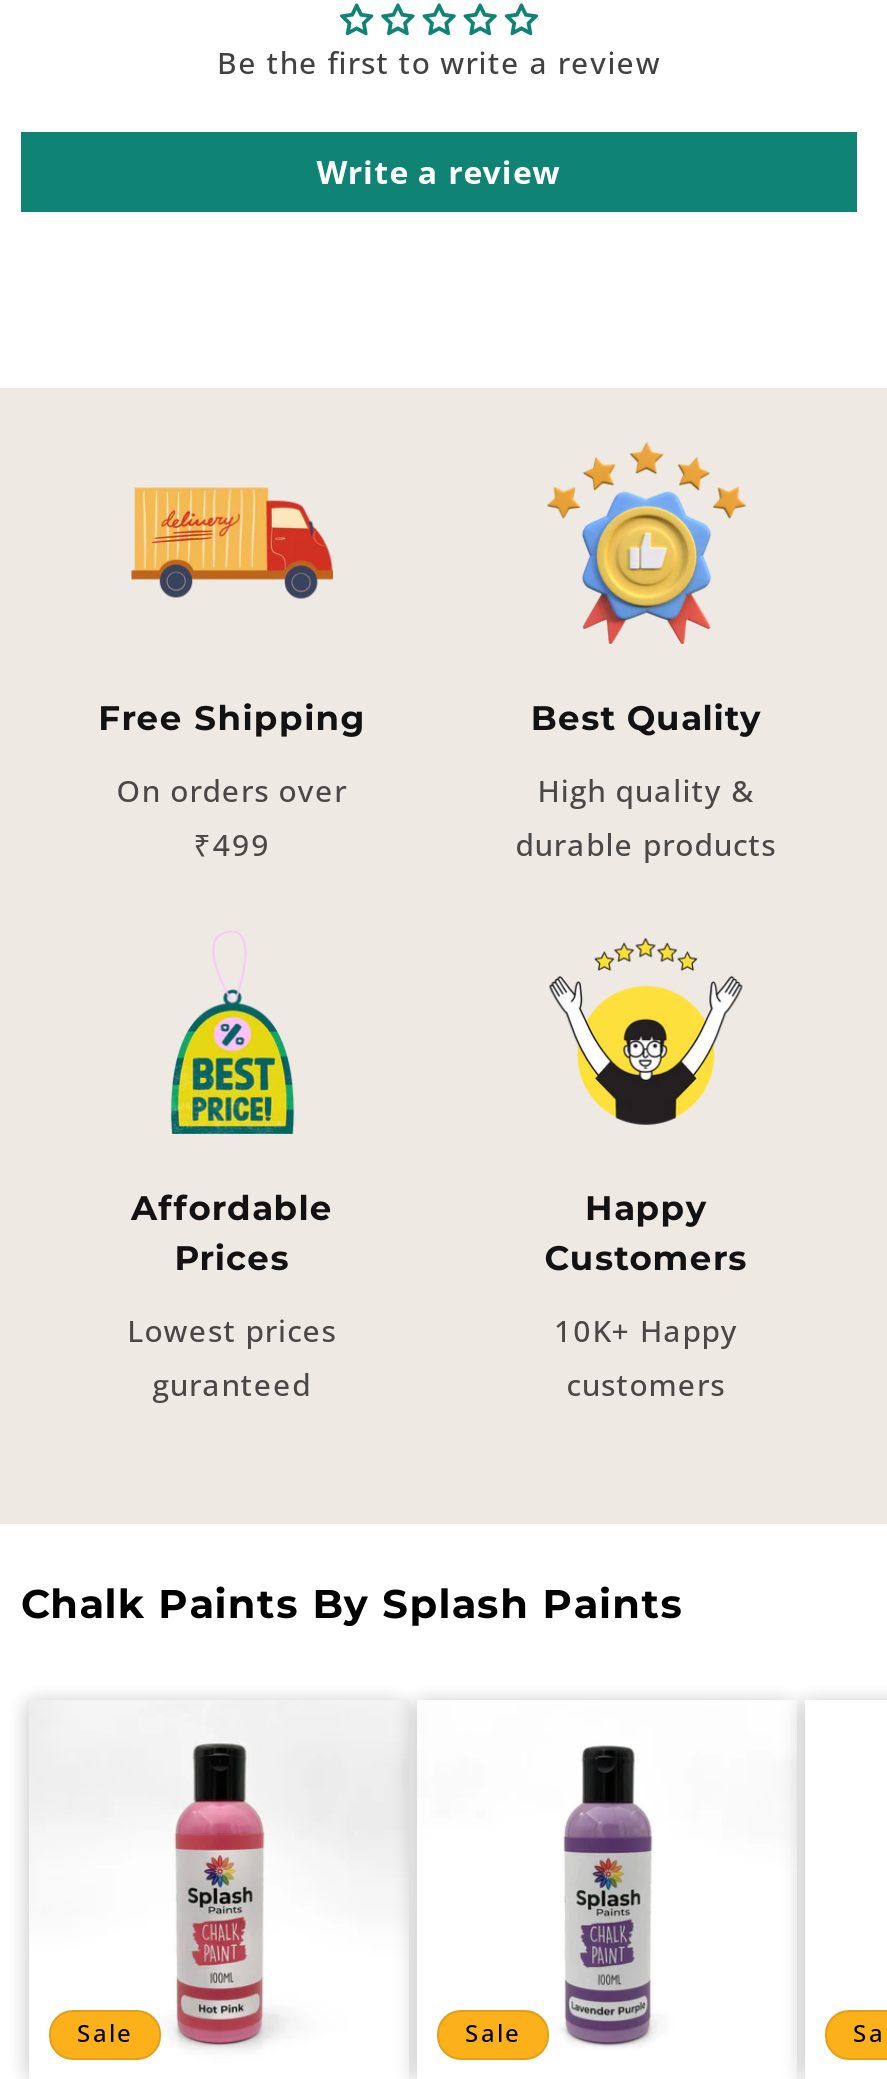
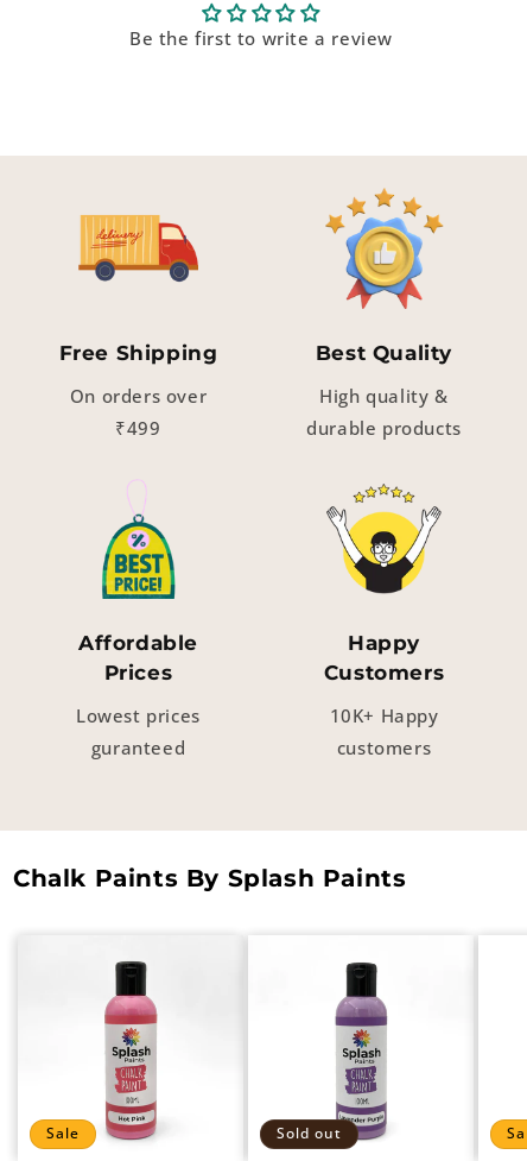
[317,149,561,193] Write a review -> none
[465,2015,521,2049] Sale -> [277,1123,342,1143] Sold out

